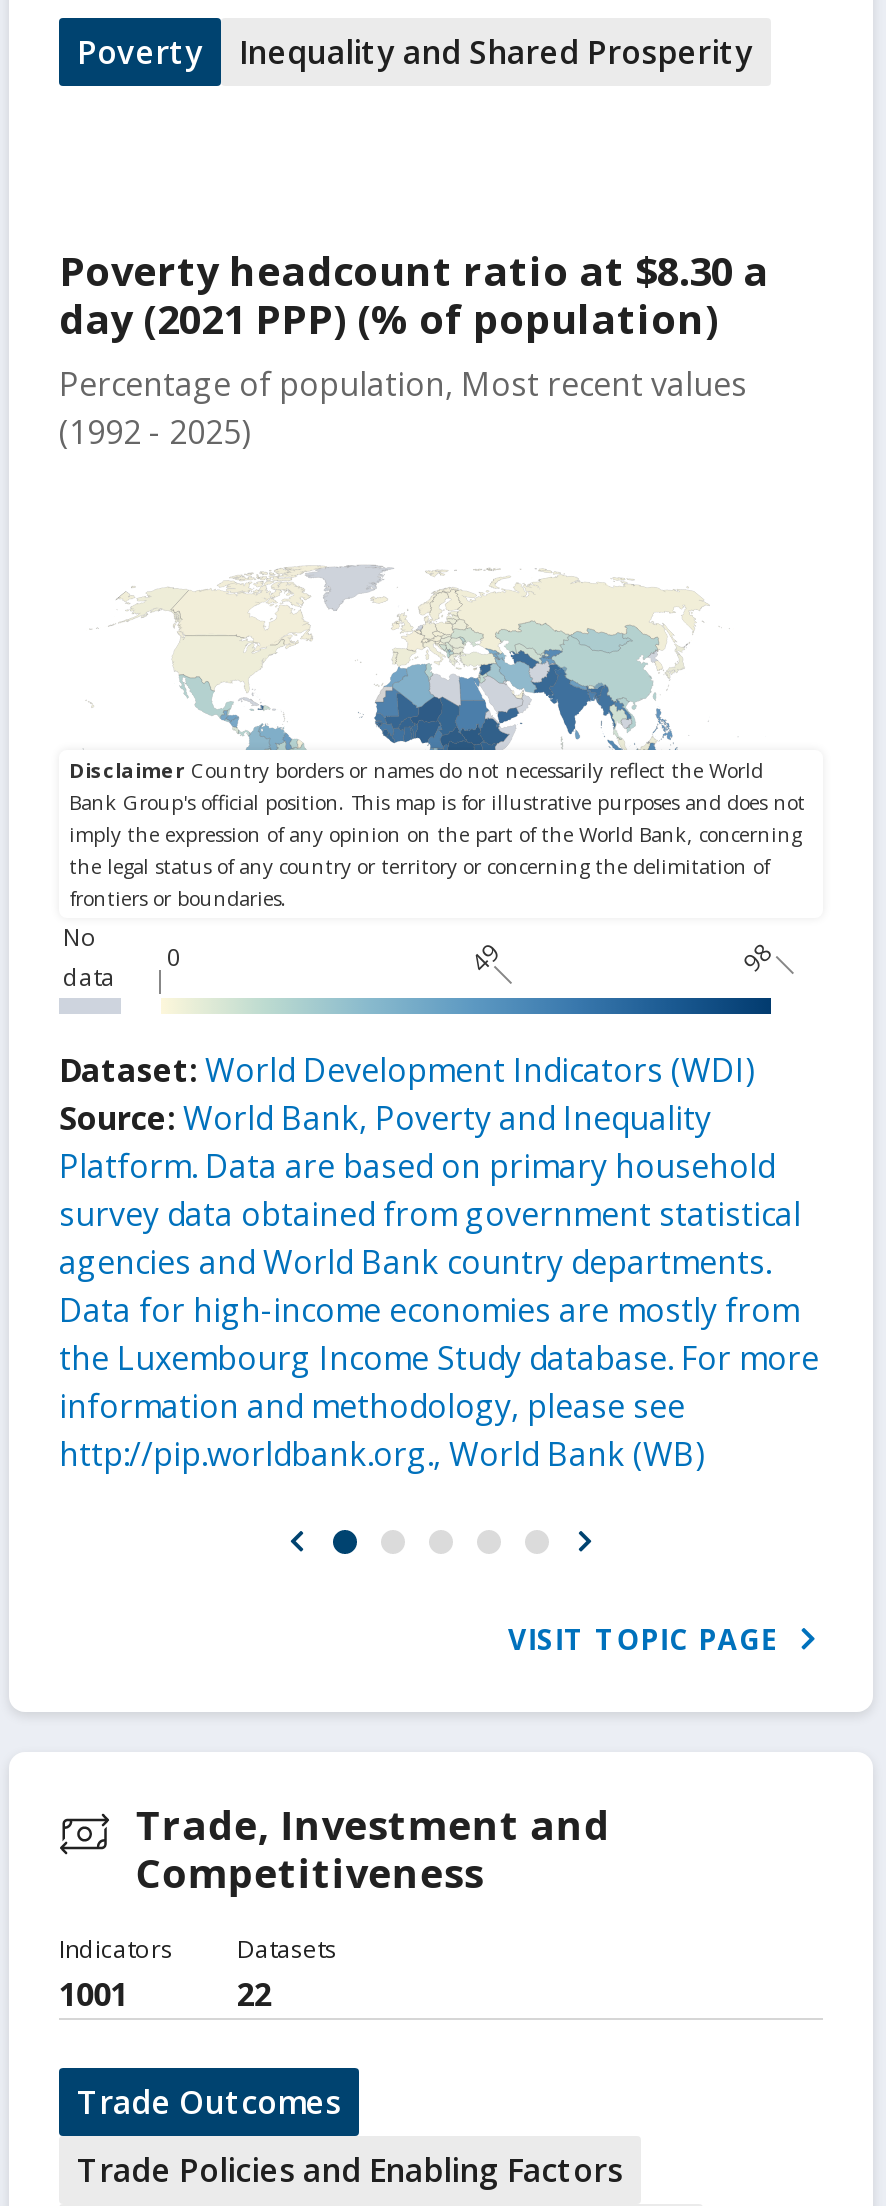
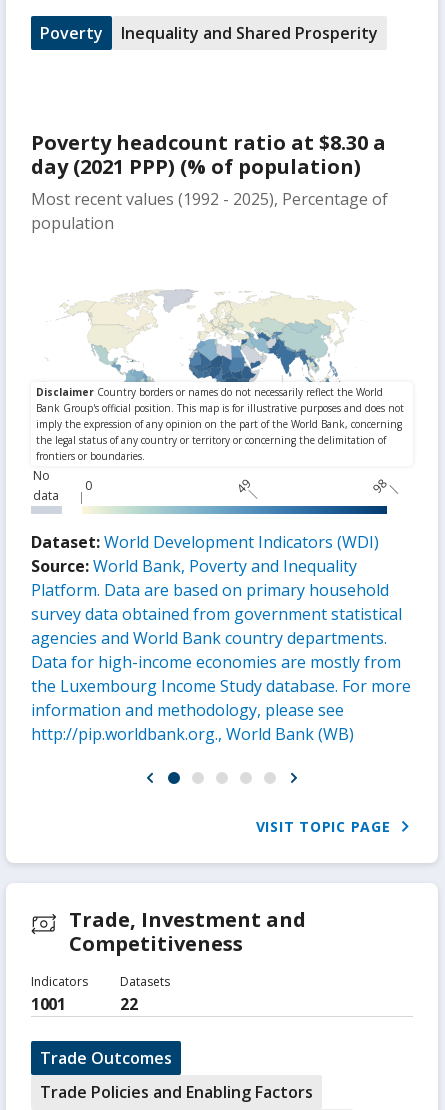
[59,362,747,454] Percentage of population, Most recent values | (1992 - 2025) -> [31,188,388,234] Most recent values (1992 - 2025), Percentage of | population

